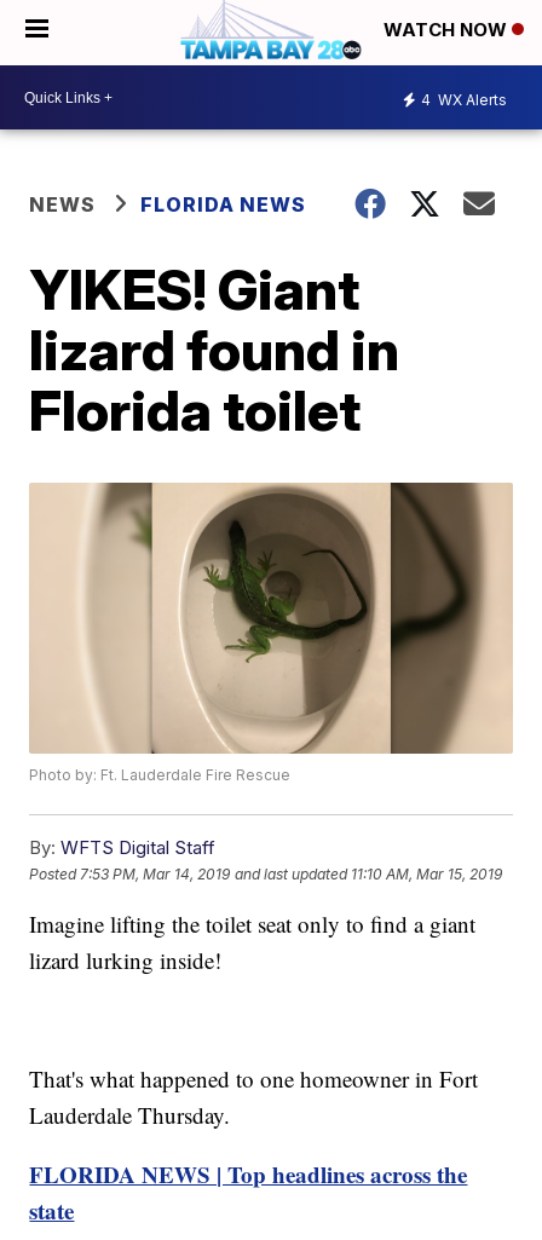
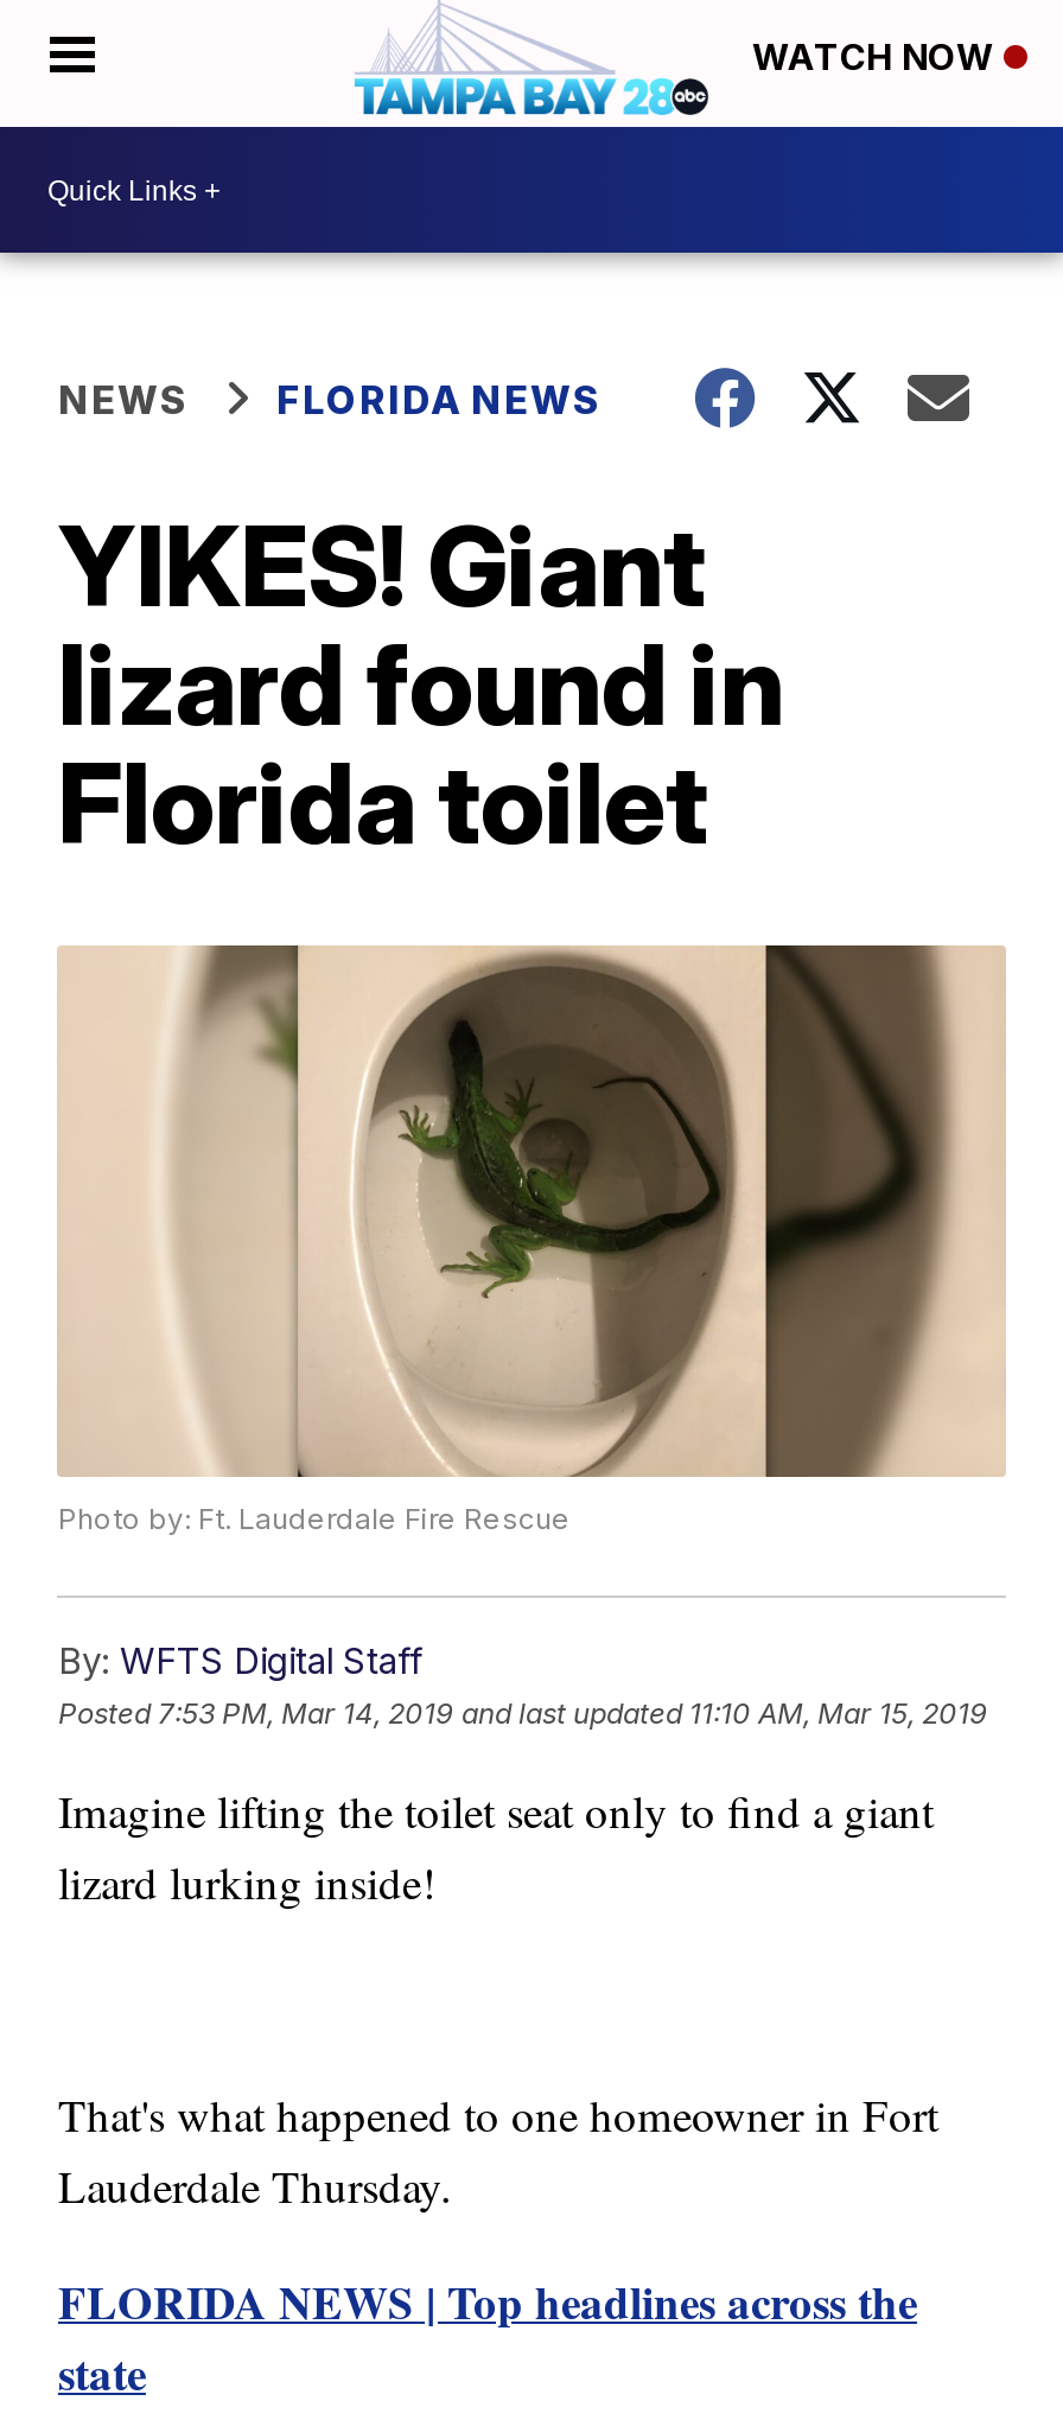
[421,90,507,108] 4 WX Alerts -> none

